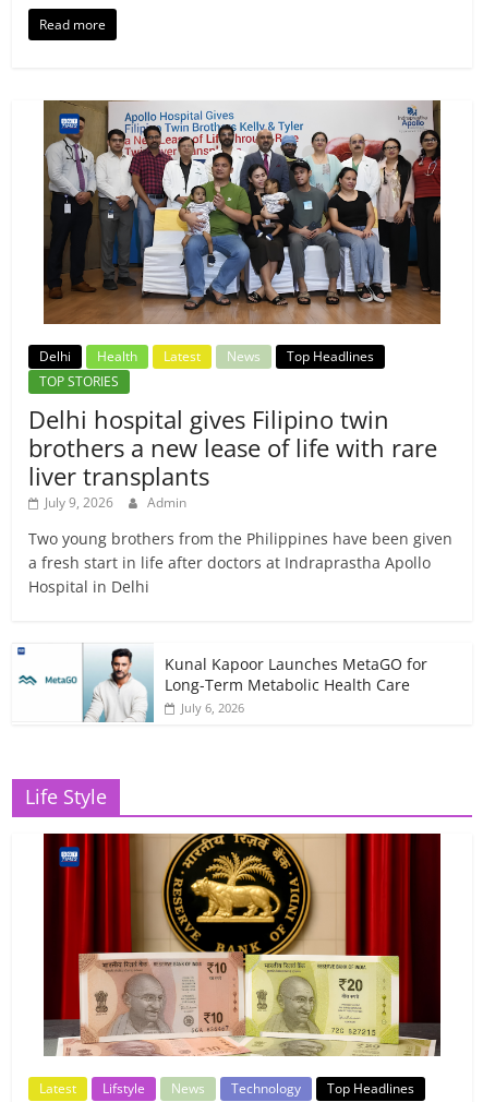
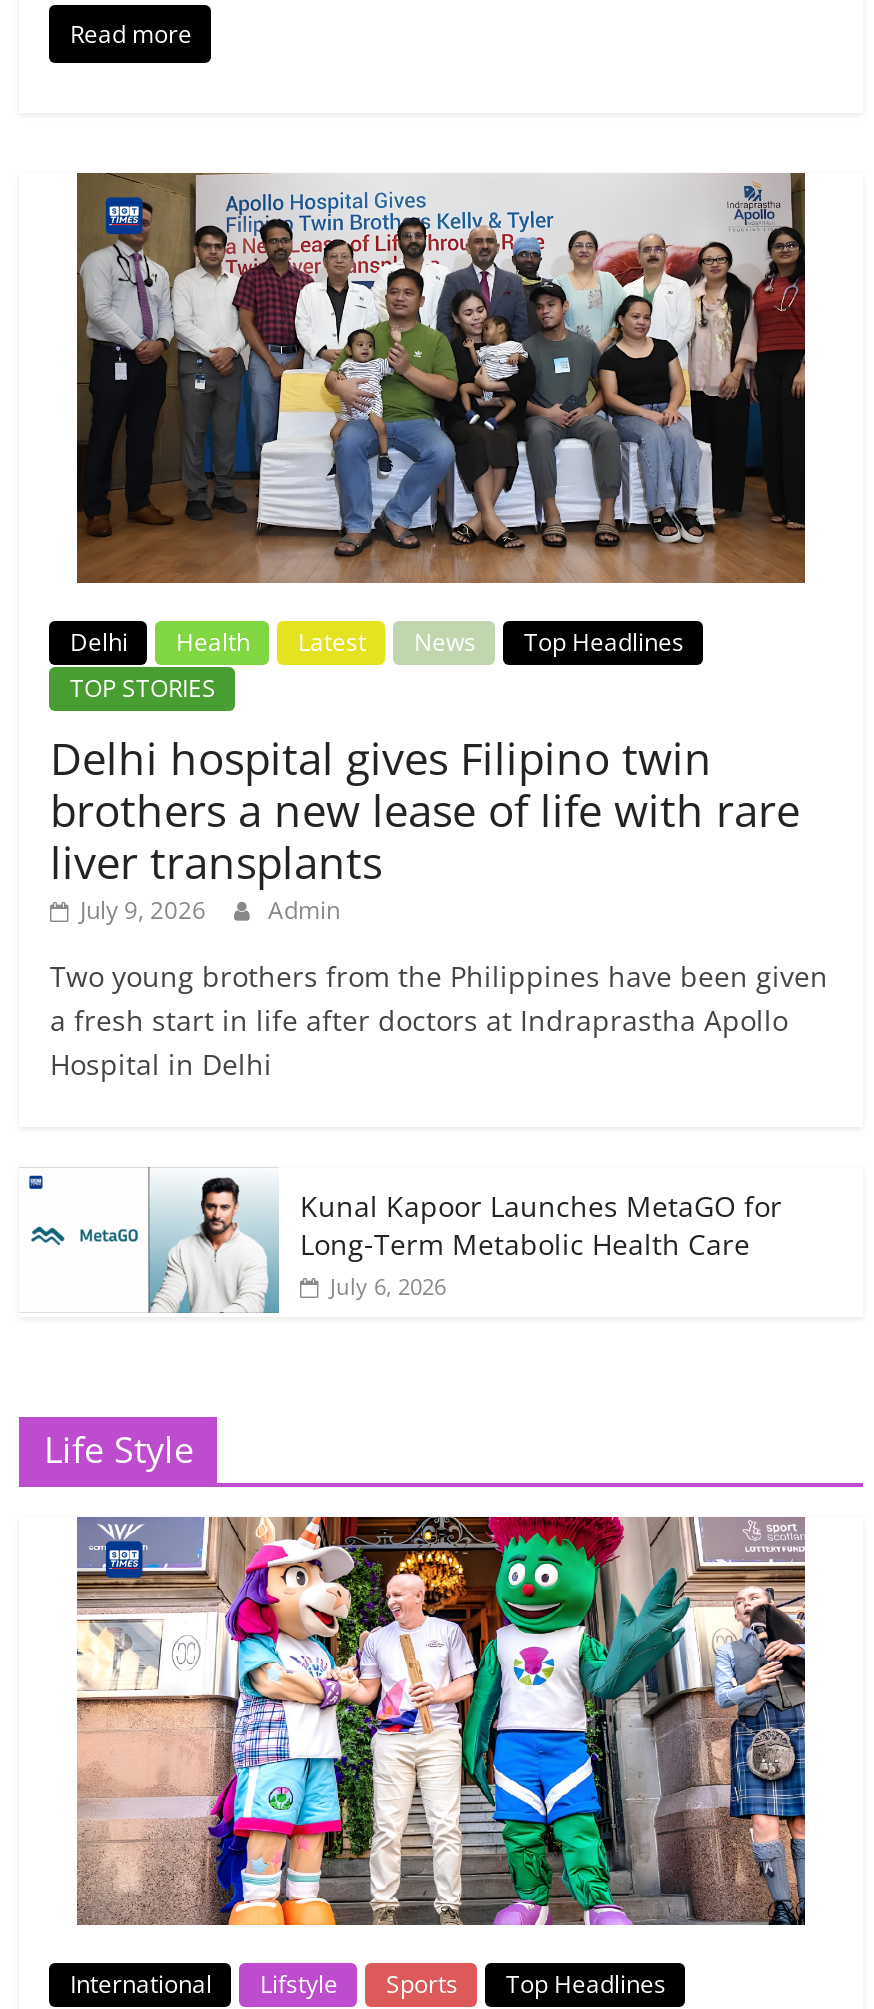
[40,833,442,1098] [image] | Latest -> [70,1515,807,2002] [image] | International
[172,1079,301,1098] News | Technology -> [386,1968,458,2002] Sports

